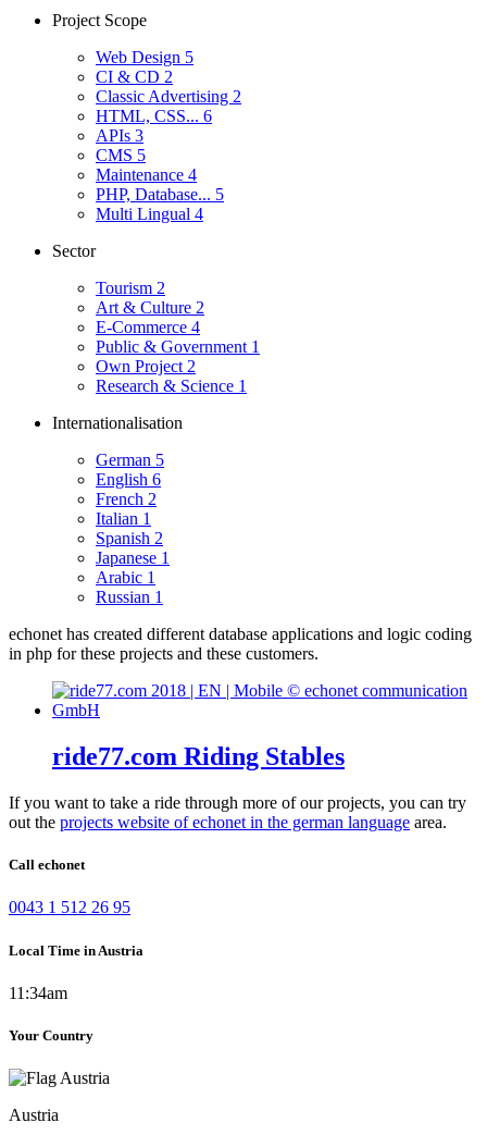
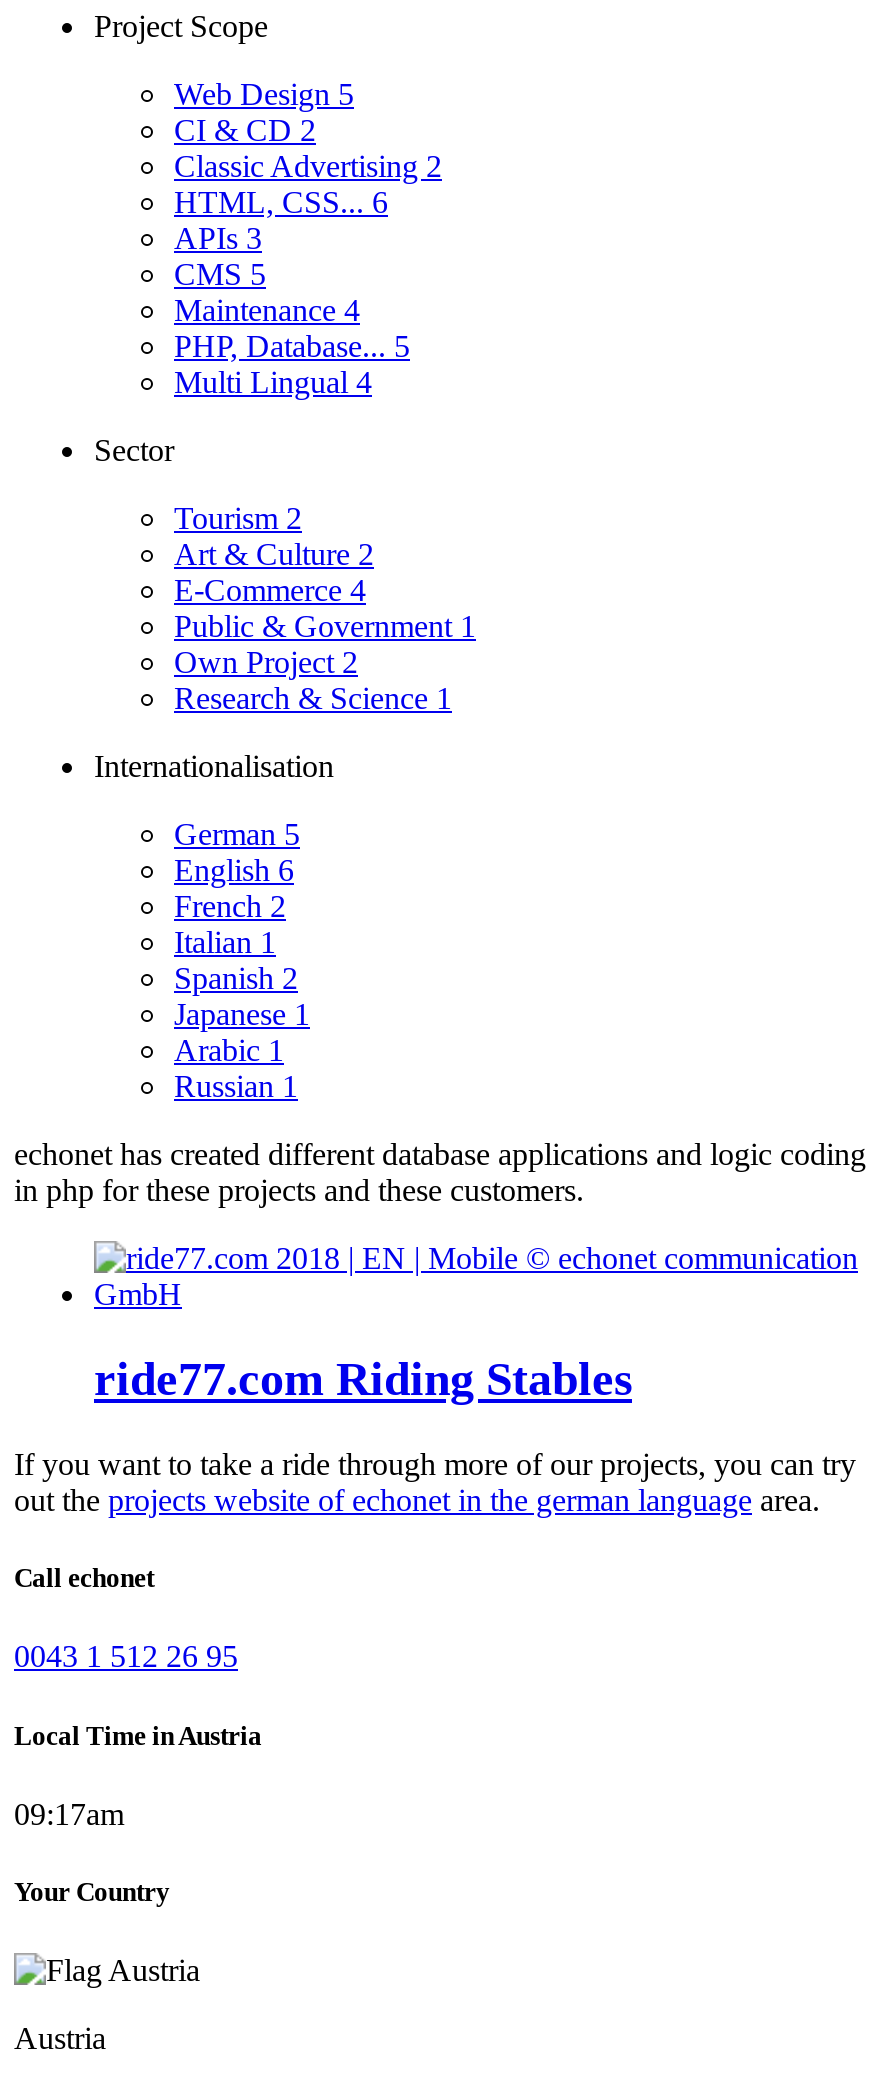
[9,983,67,1002] 11:34am -> [14,1796,124,1830] 09:17am

